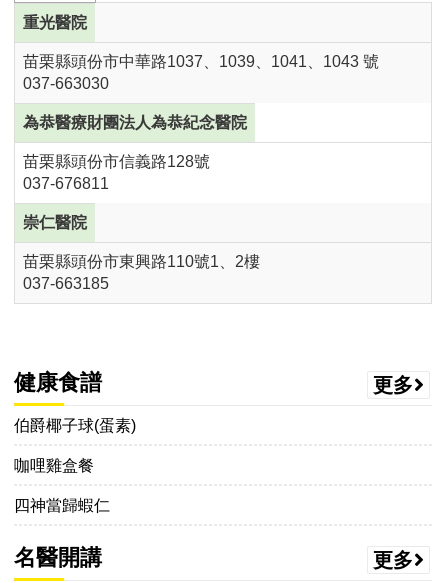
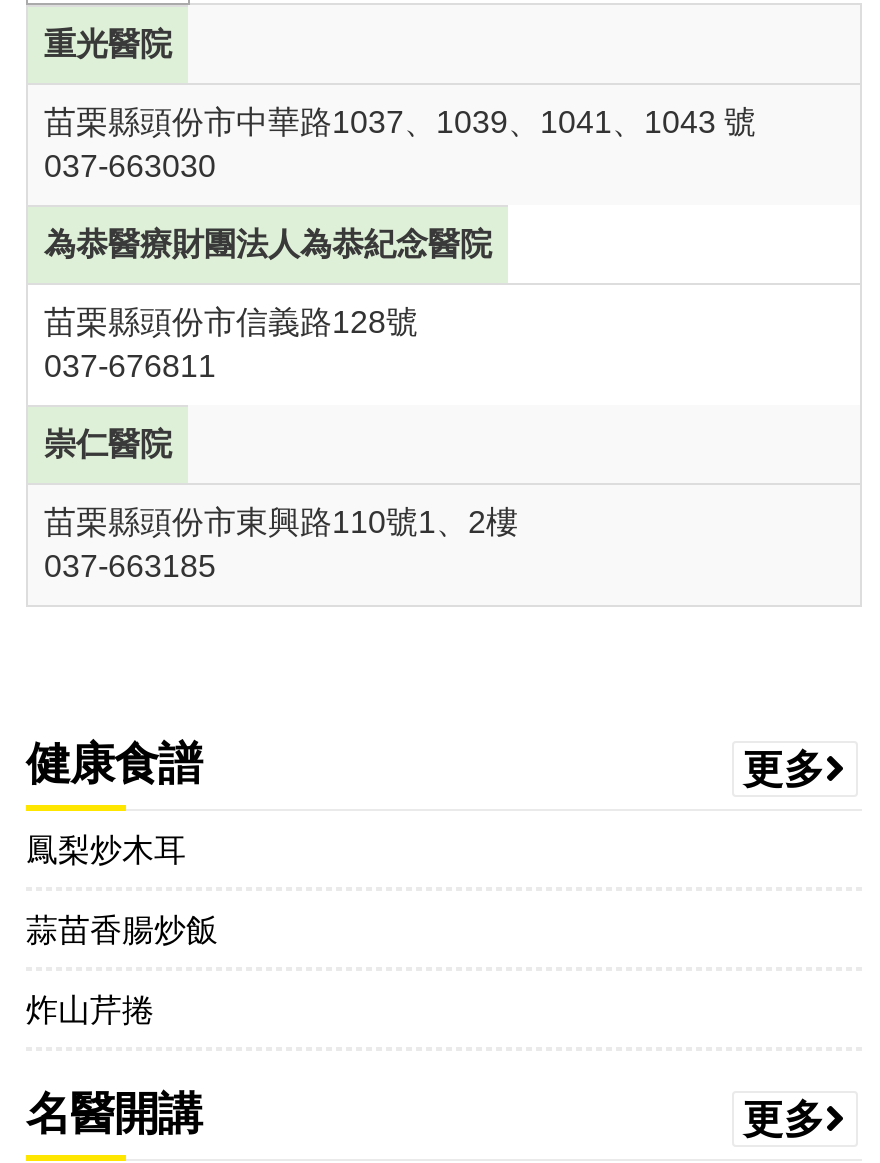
[14,417,136,434] 伯爵椰子球(蛋素) -> [26,833,186,867] 鳳梨炒木耳
[14,457,94,474] 咖哩雞盒餐 -> [26,913,218,947] 蒜苗香腸炒飯
[14,497,110,514] 四神當歸蝦仁 -> [26,993,154,1027] 炸山芹捲

